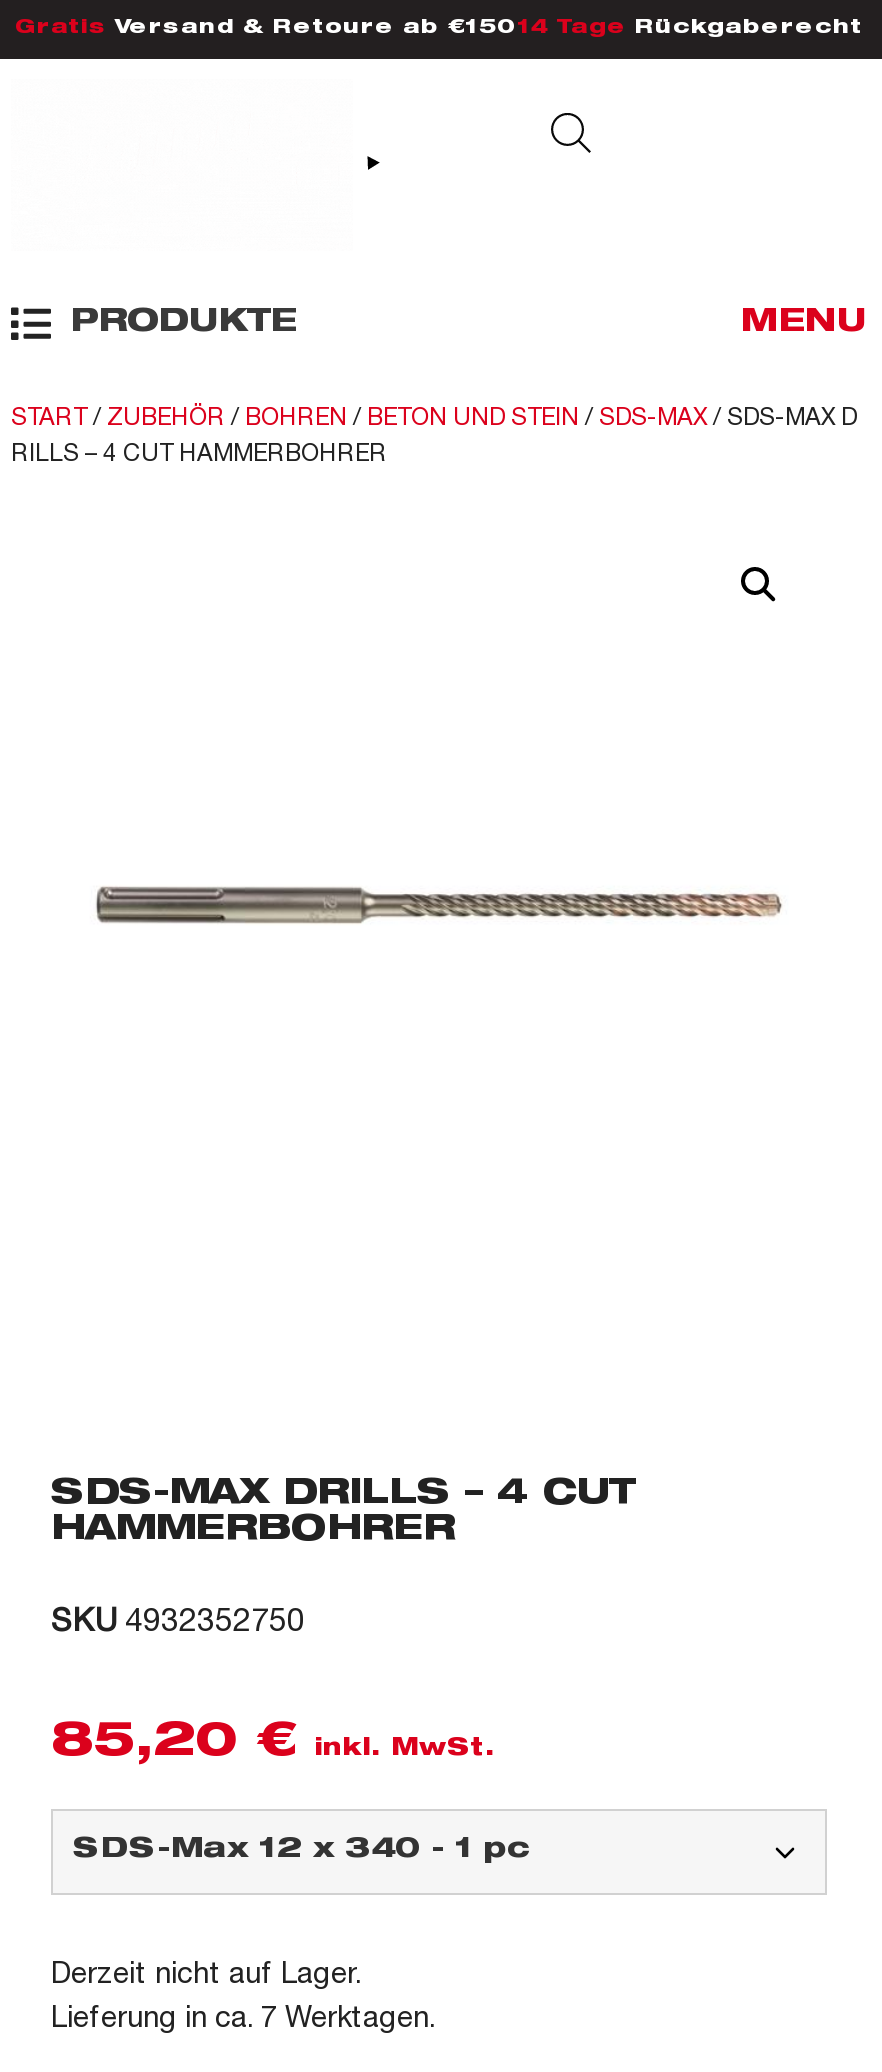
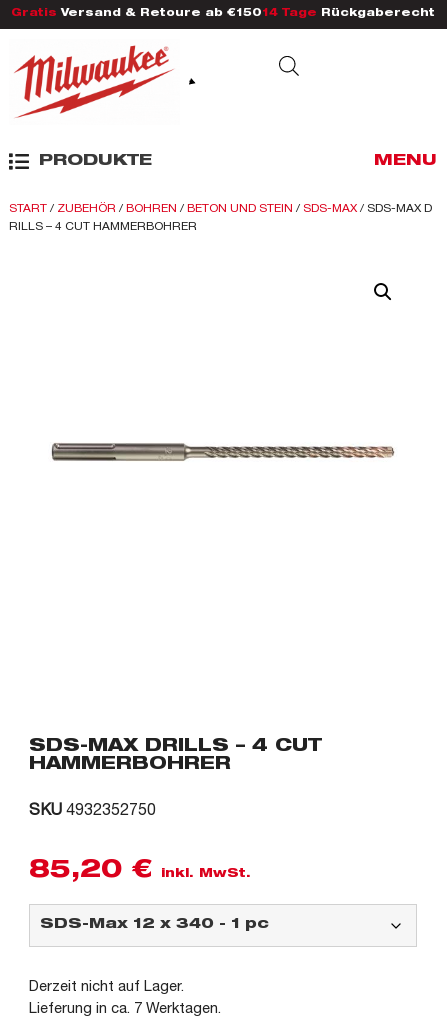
none -> [14,45,173,118] [image]

